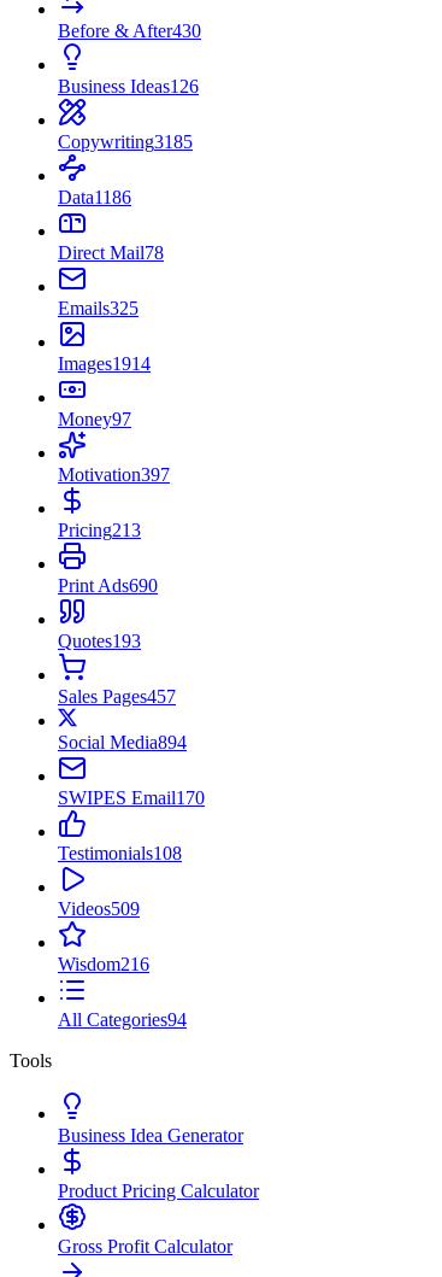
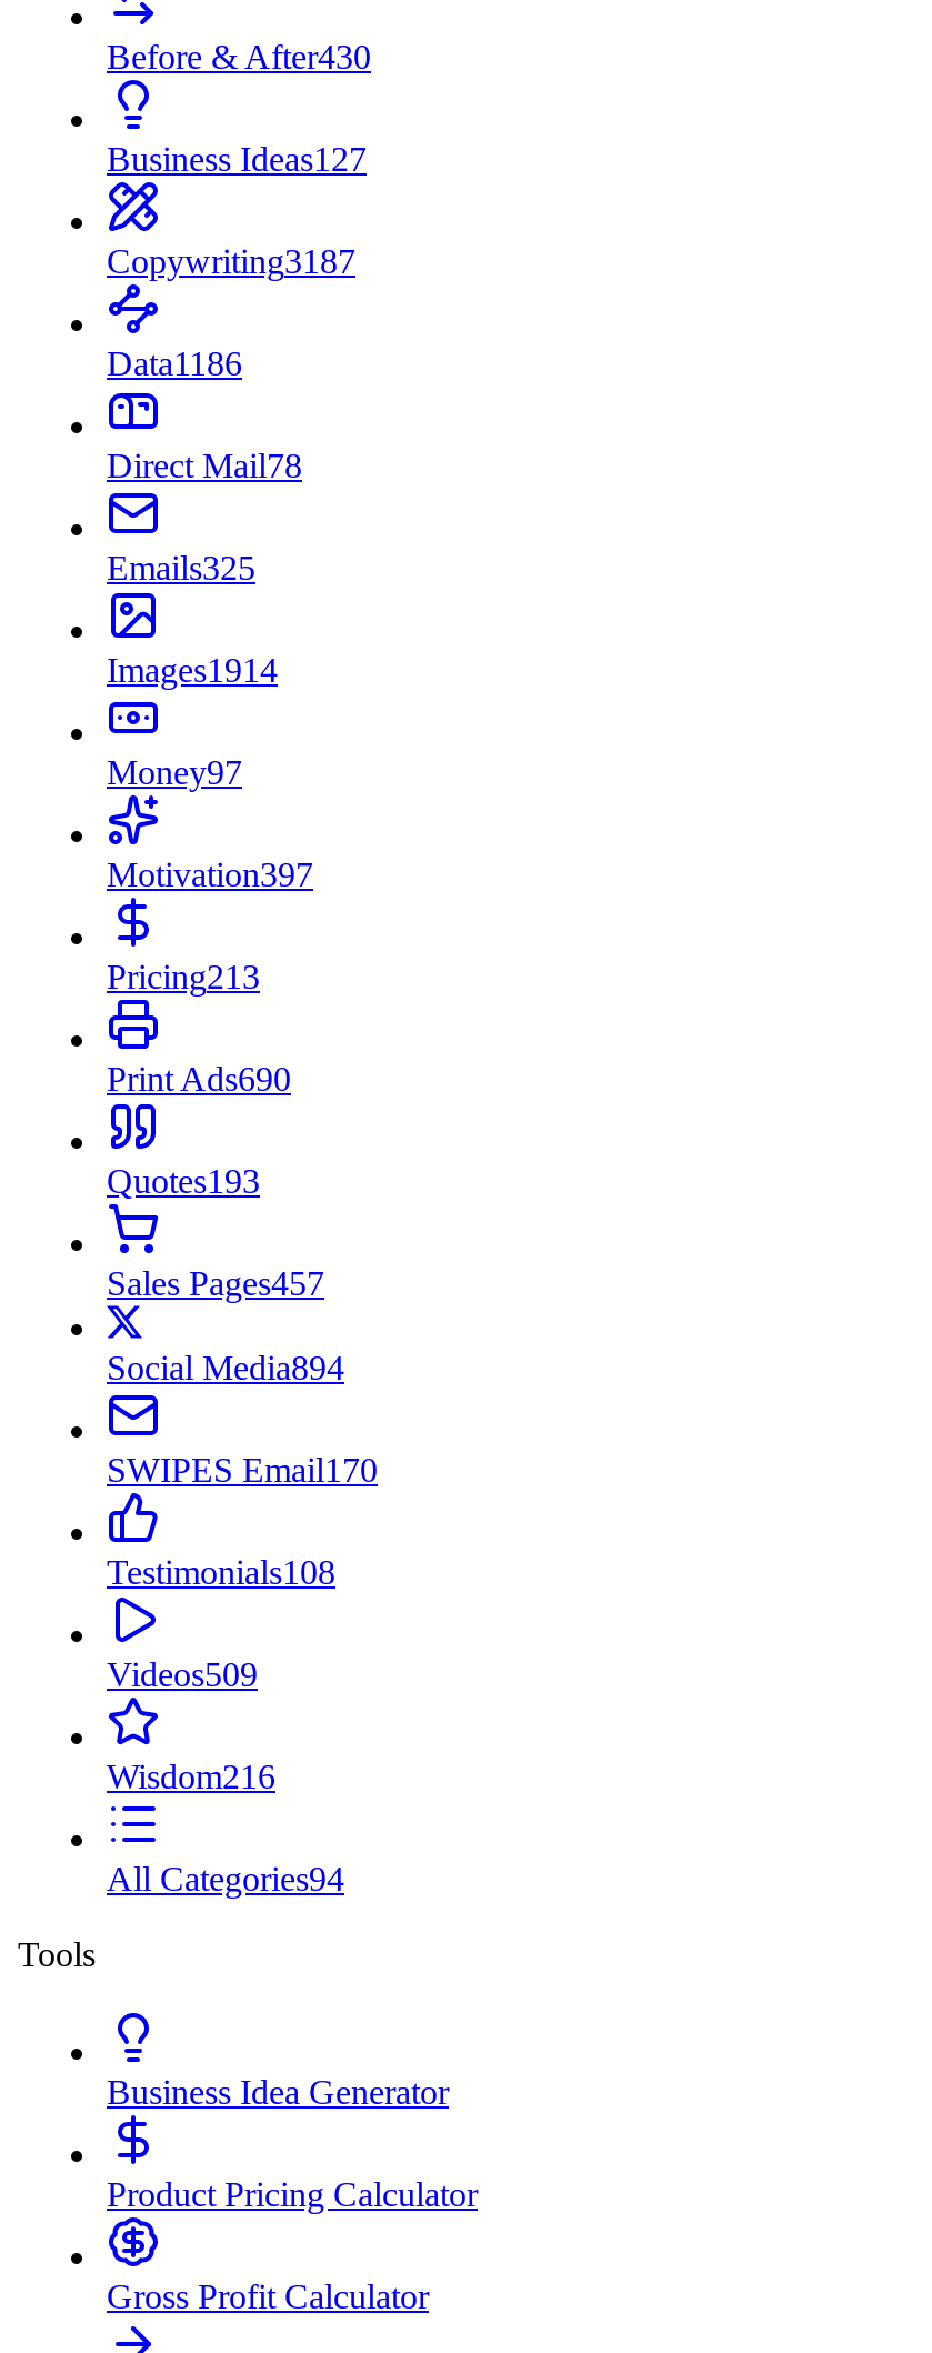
[58,76,199,96] Business Ideas126 -> [107,140,367,178] Business Ideas127
[58,131,193,152] Copywriting3185 -> [107,242,355,280] Copywriting3187

